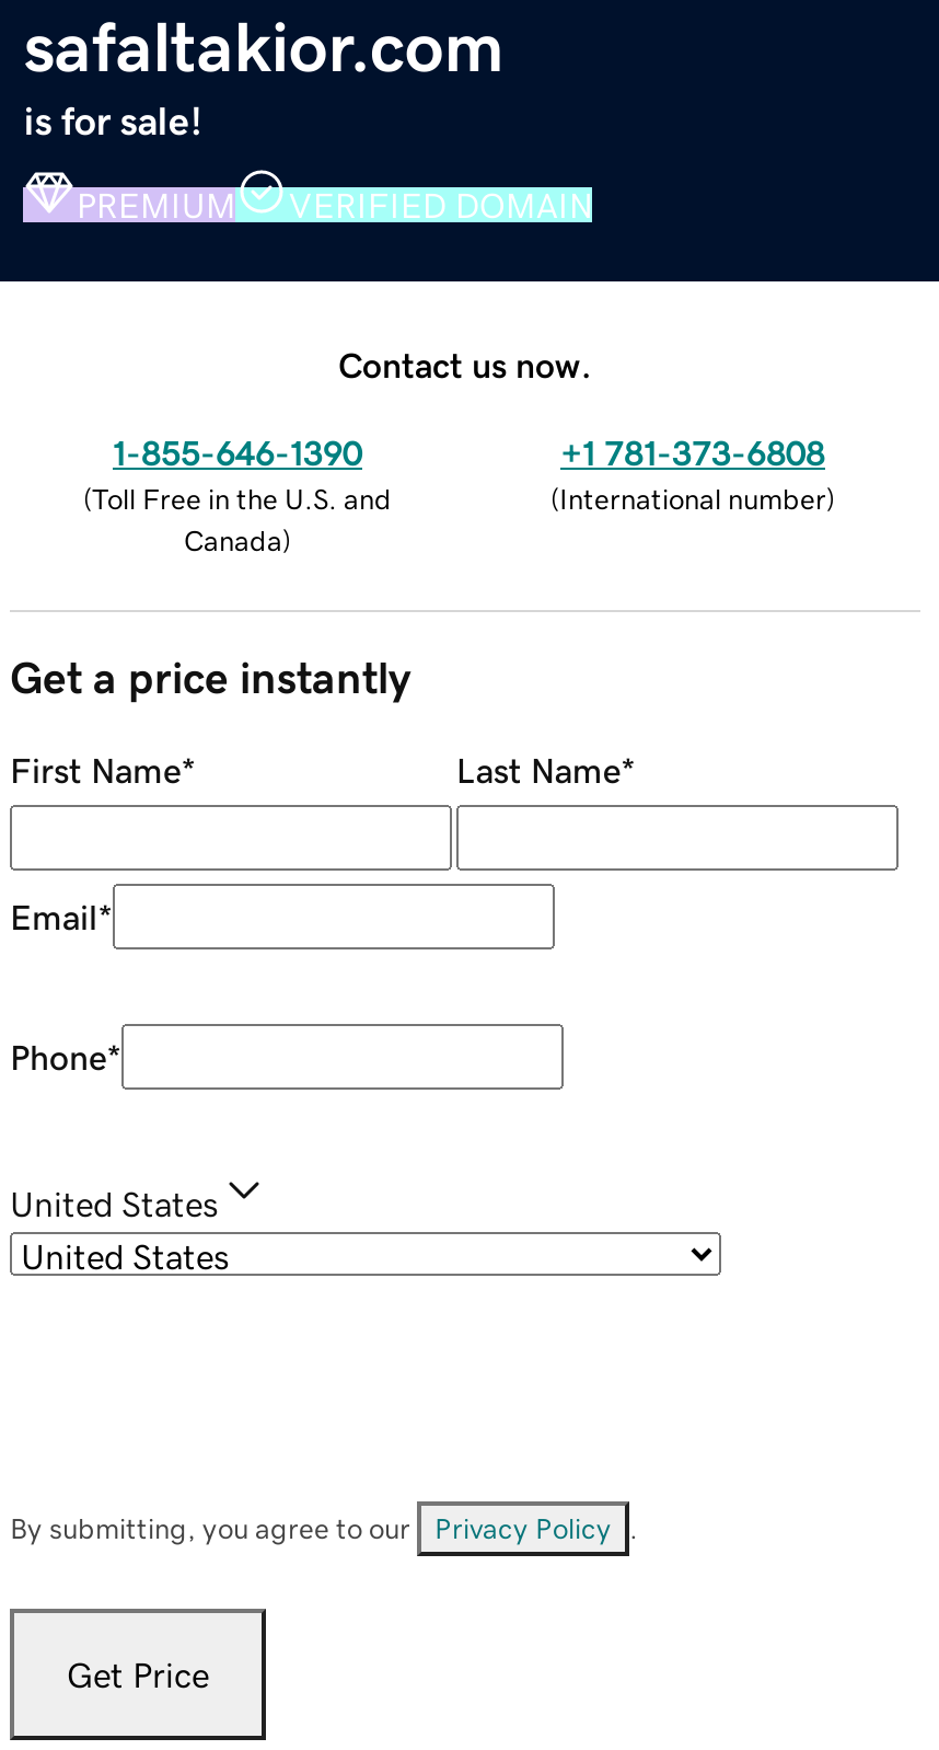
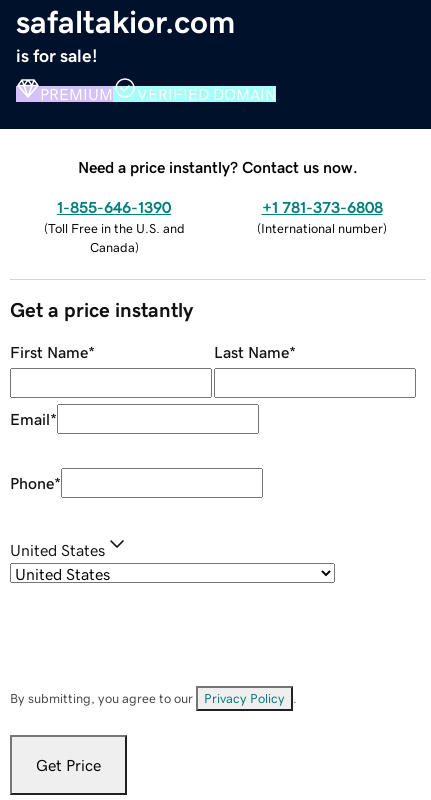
[338,346,592,381] Contact us now. -> [78,159,358,175] Need a price instantly? Contact us now.

